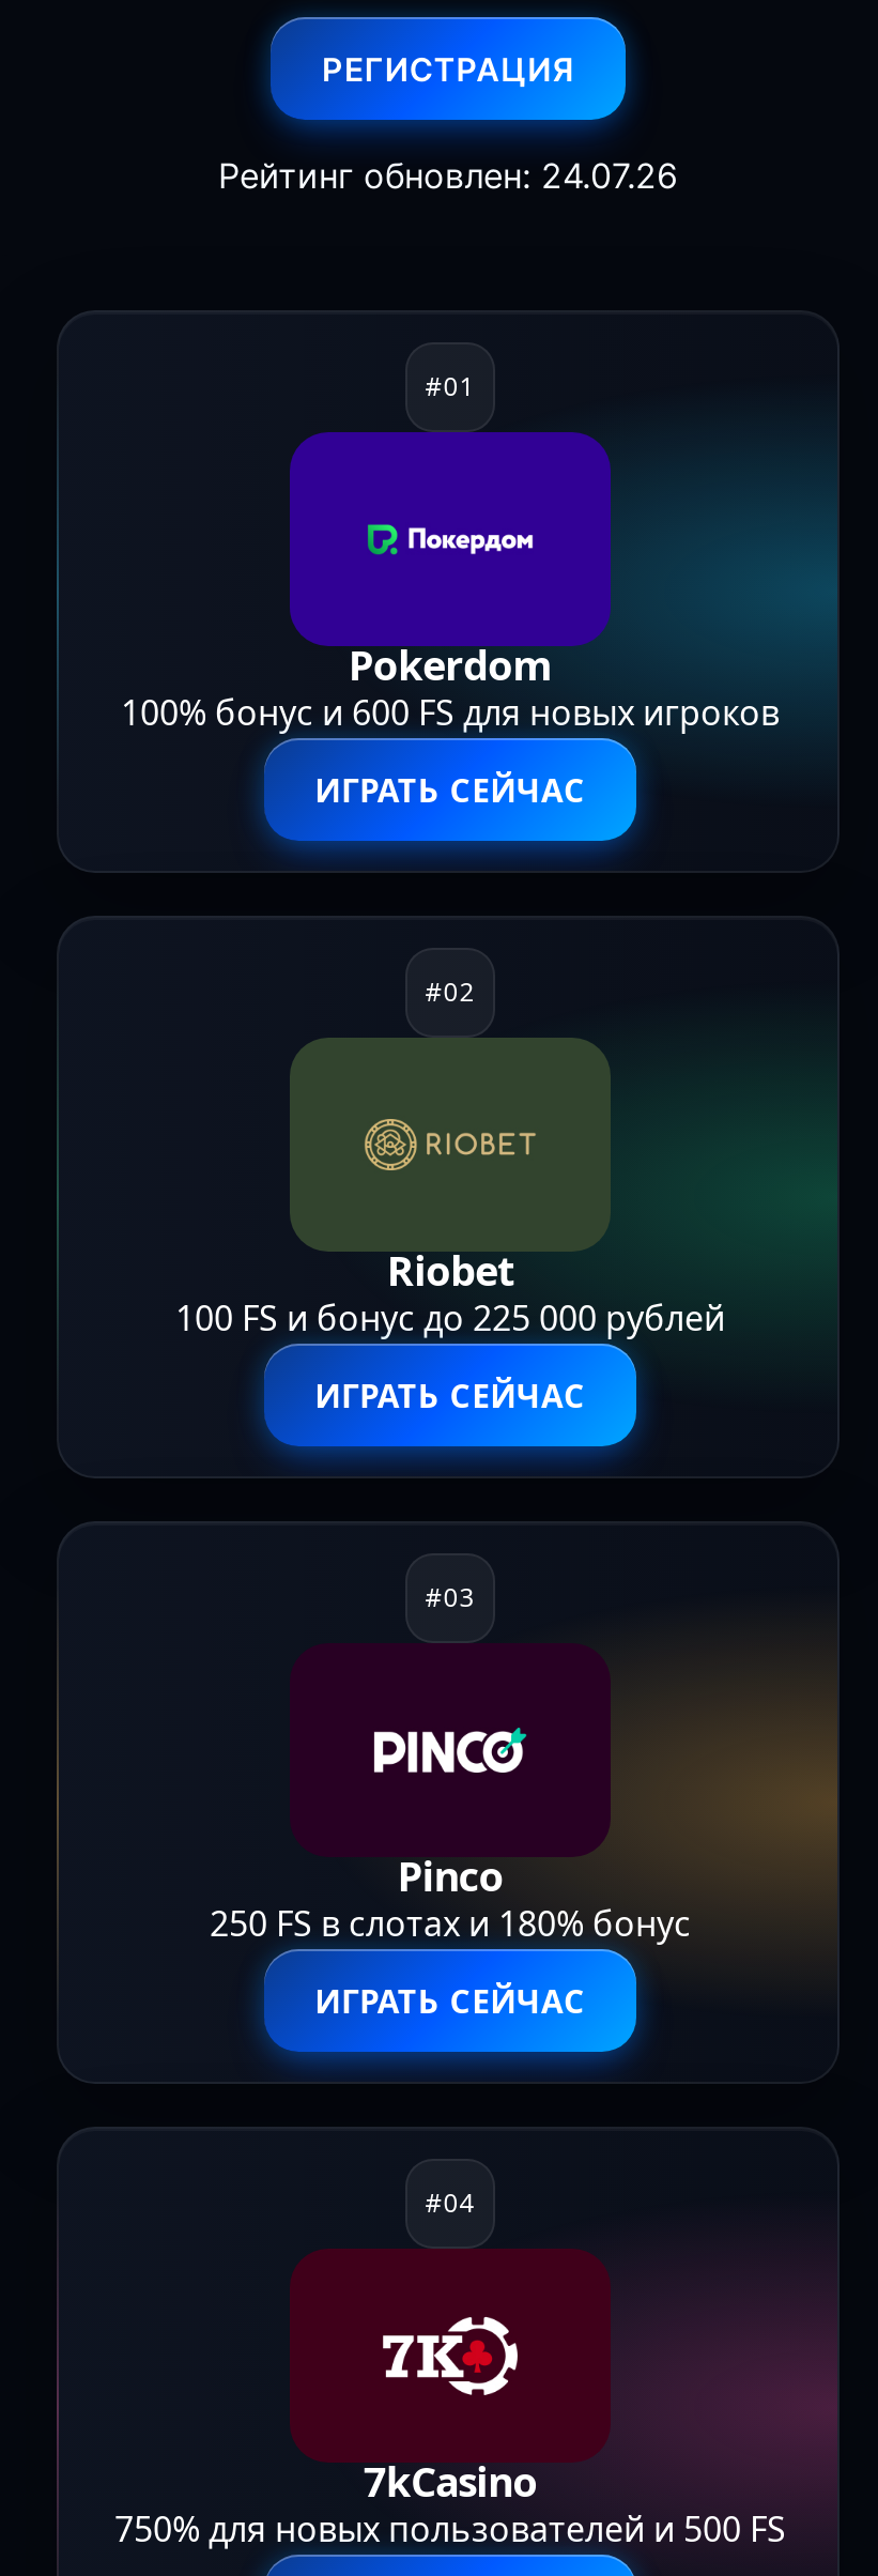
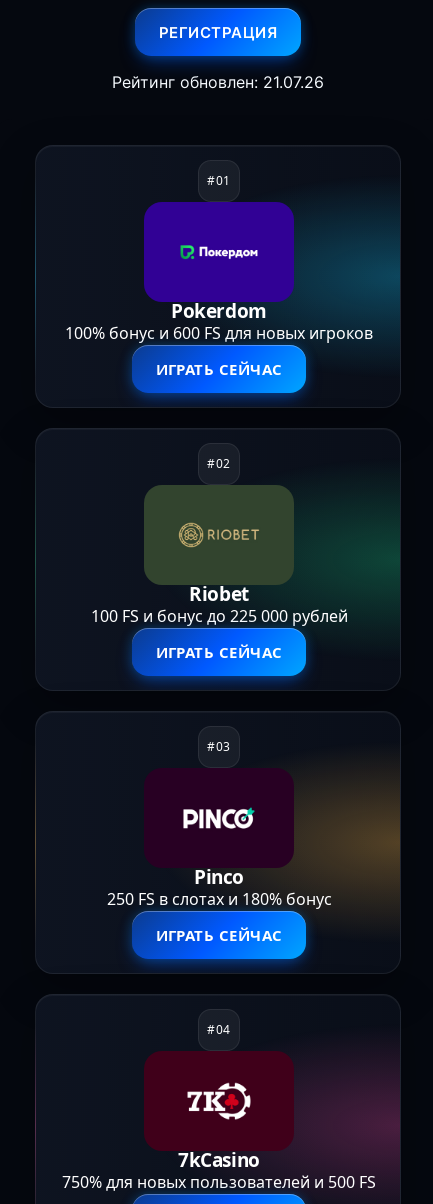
[218,154,678,197] Рейтинг обновлен: 24.07.26 -> [112,72,324,92] Рейтинг обновлен: 21.07.26

